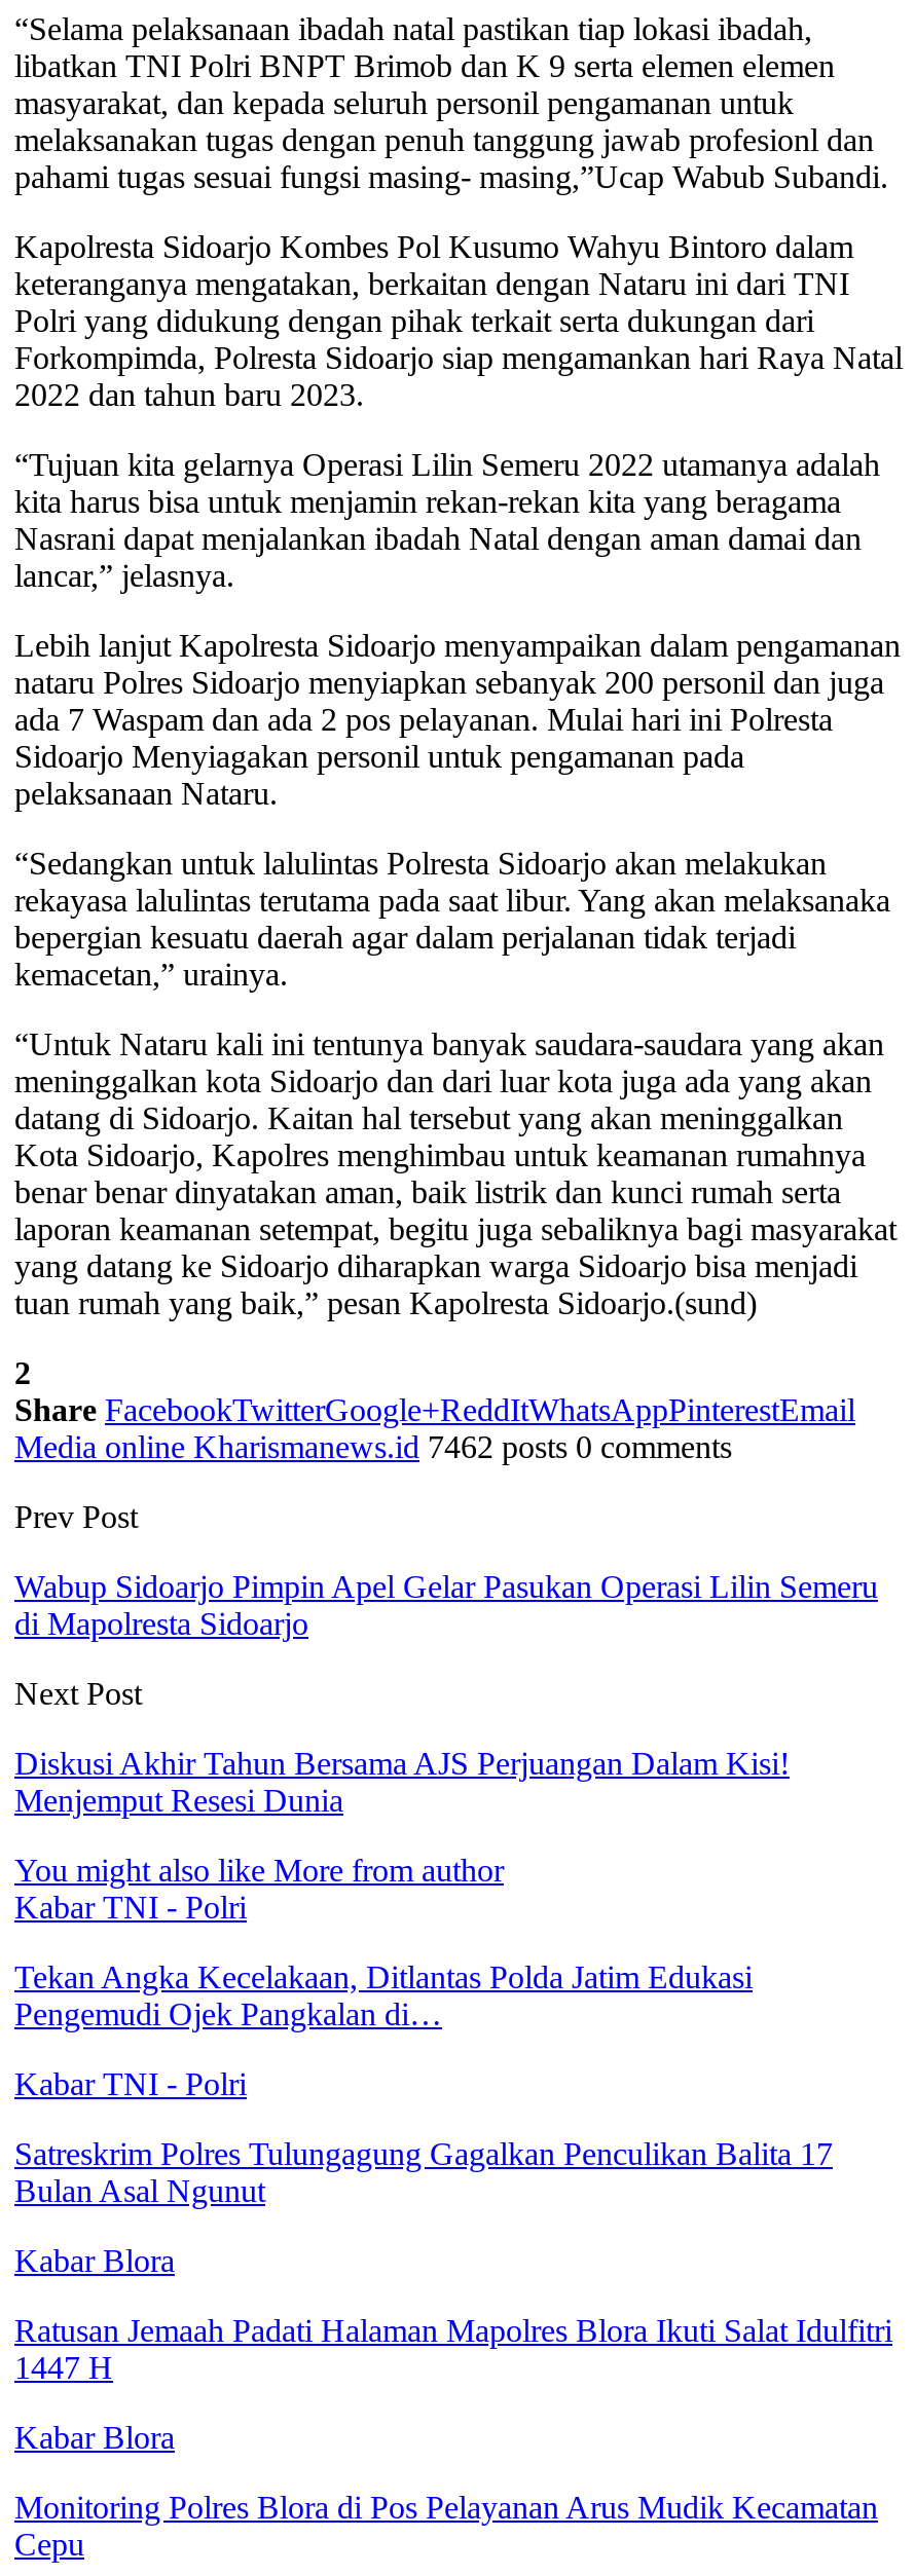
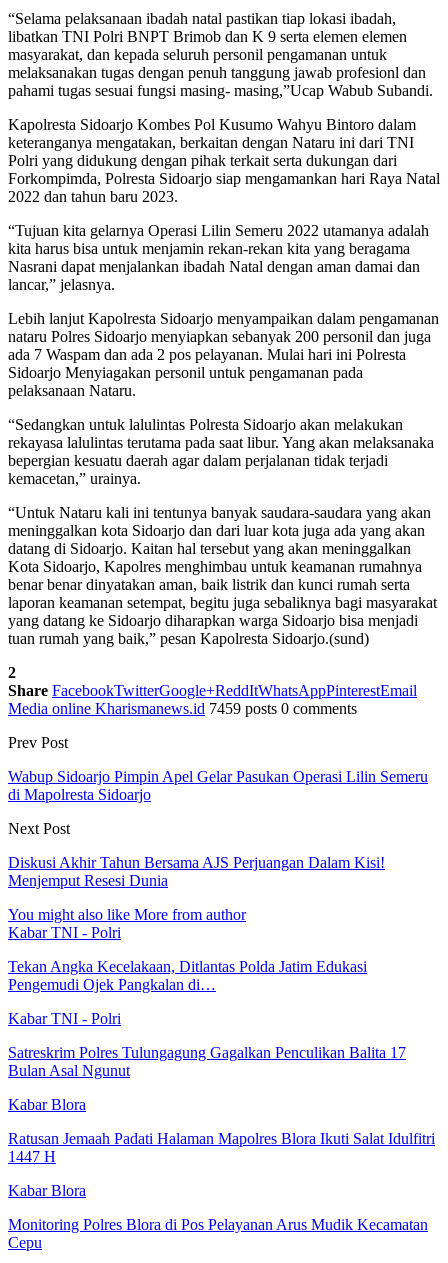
[14,1429,732,1464] Media online Kharismanews.id 7462 posts 0 comments -> [8,700,357,717] Media online Kharismanews.id 7459 posts 0 comments

